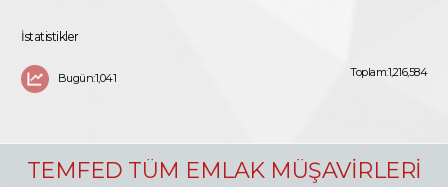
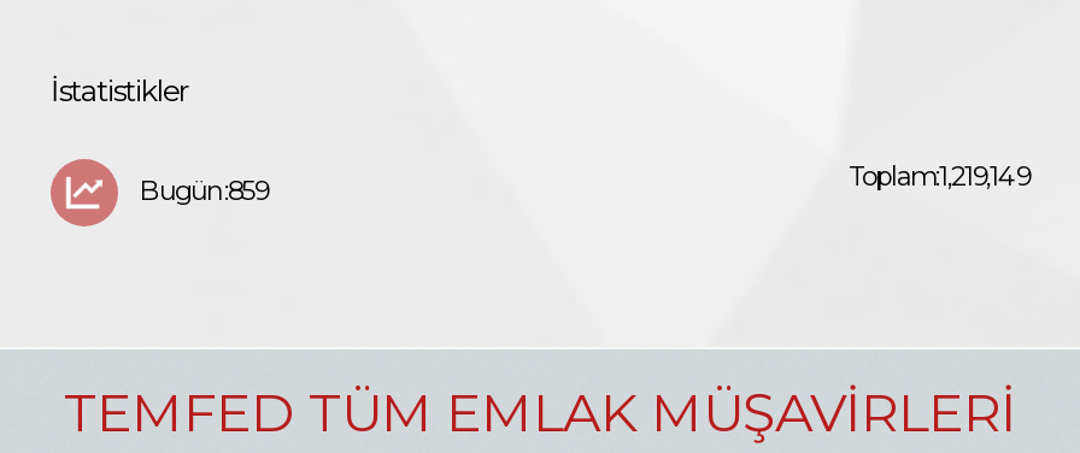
[57,65,427,85] Bugün:1,041 | Toplam:1,216,584 -> [139,159,1029,207] Bugün:859 | Toplam:1,219,149

